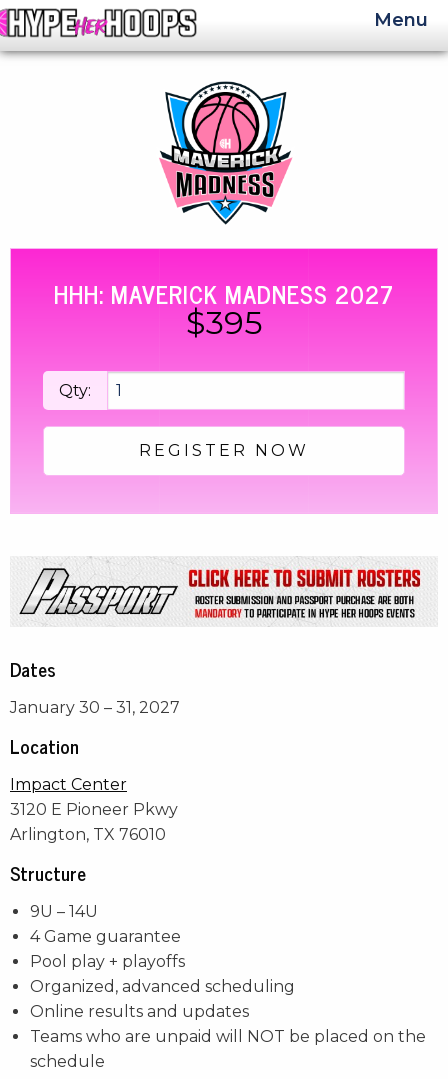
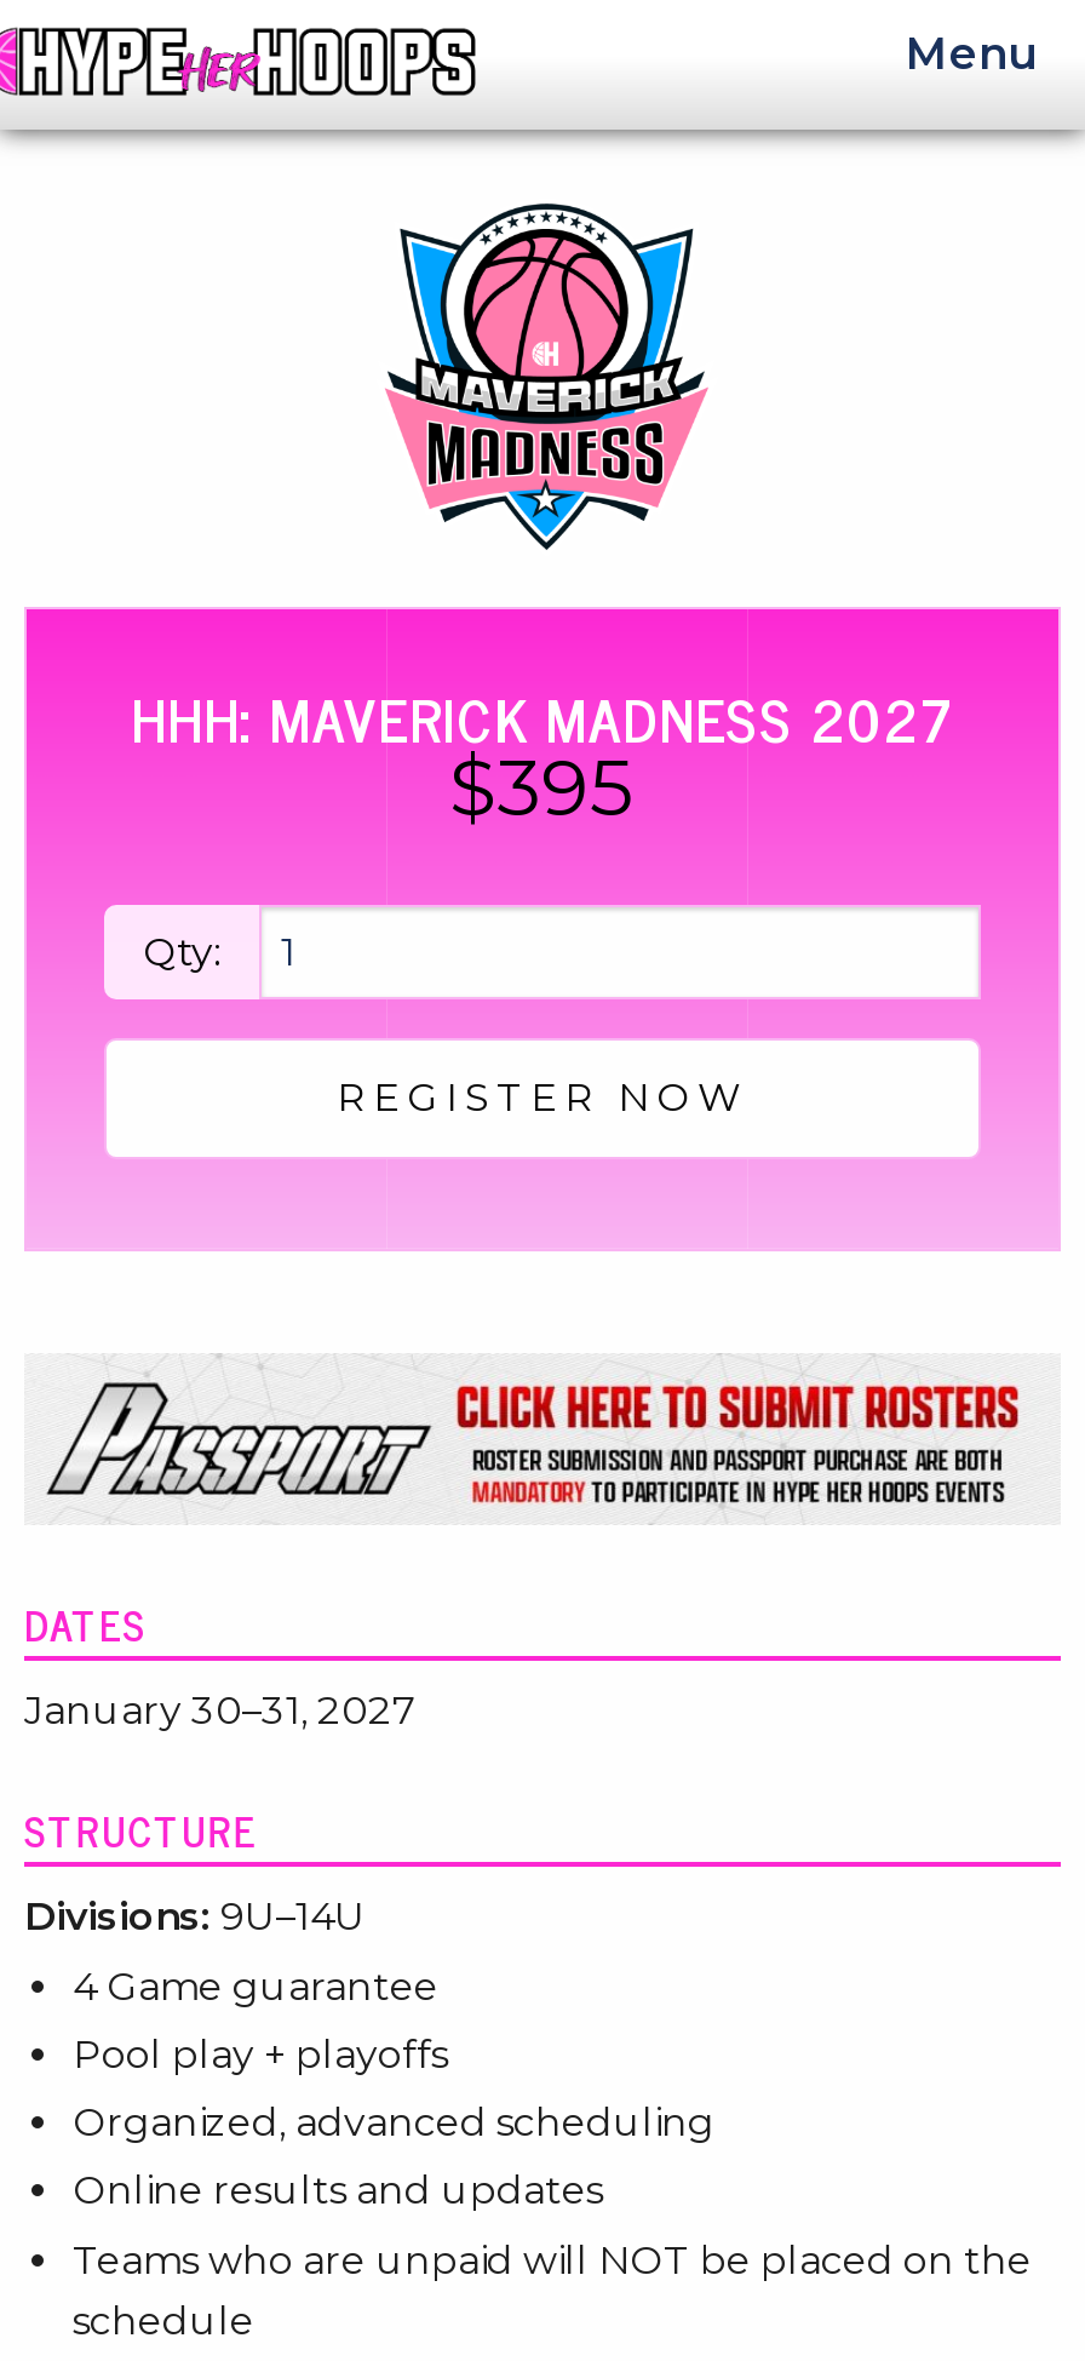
[10,653,180,921] Dates | January 30 – 31, 2027 | Location | Impact Center | 3120 E Pioneer Pkwy | Arlington, TX 76010 | Structure | 9U – 14U -> [24,1590,417,1939] DATES | January 30–31, 2027 | STRUCTURE | Divisions: 9U–14U

